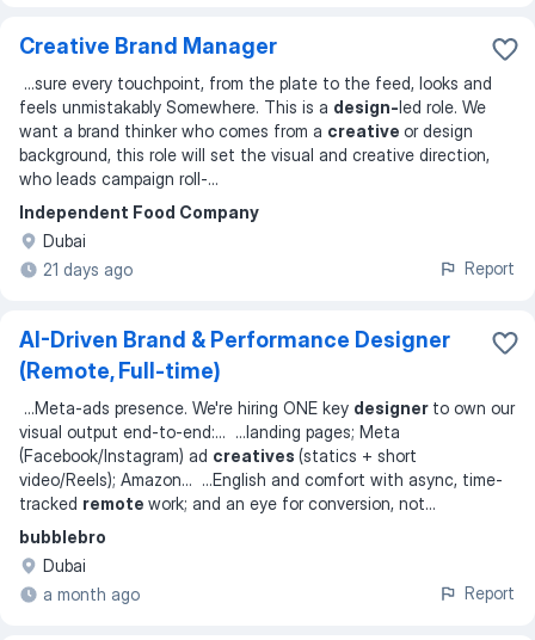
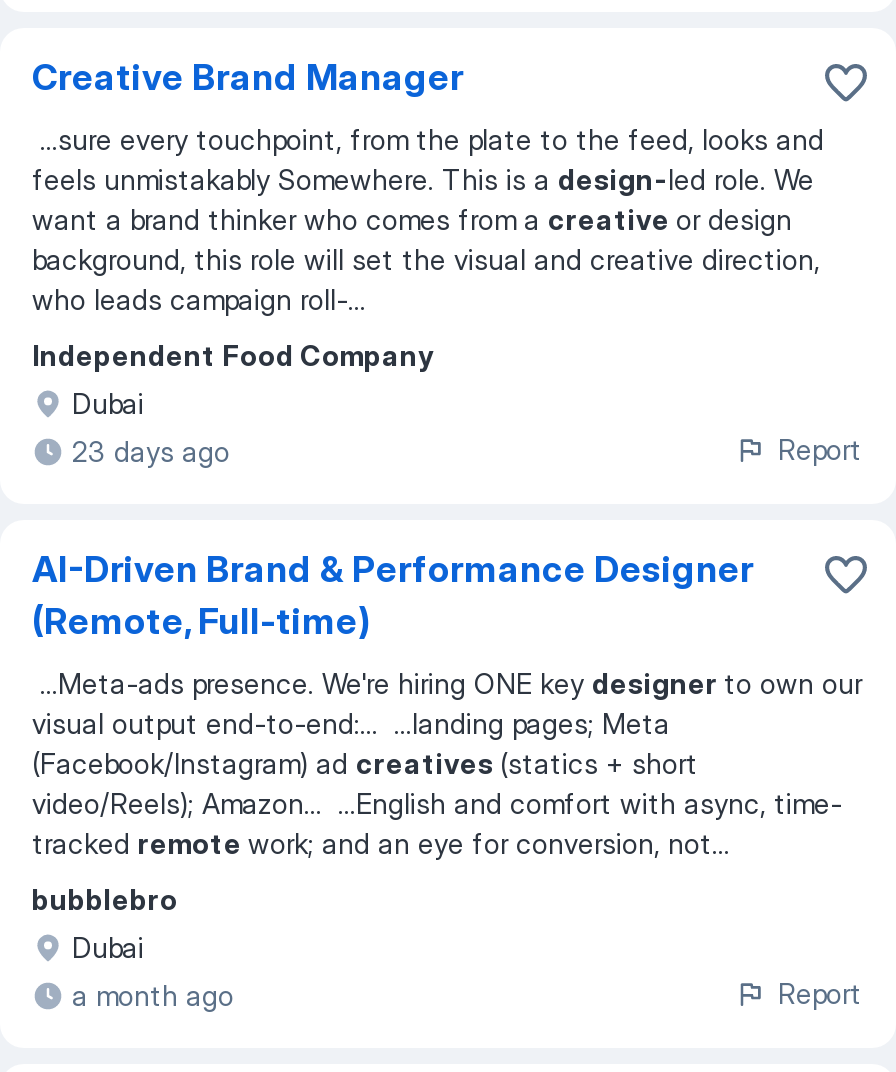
[43,259,133,279] 21 days ago -> [72,434,230,468] 23 days ago

